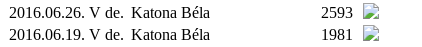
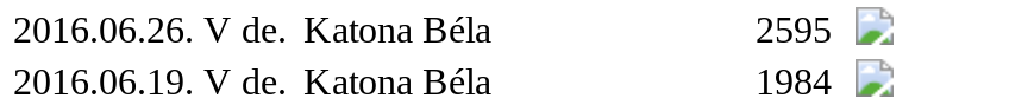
[321,4,353,21] 2593 -> [756,9,832,49] 2595
[321,26,353,43] 1981 -> [756,61,832,101] 1984

